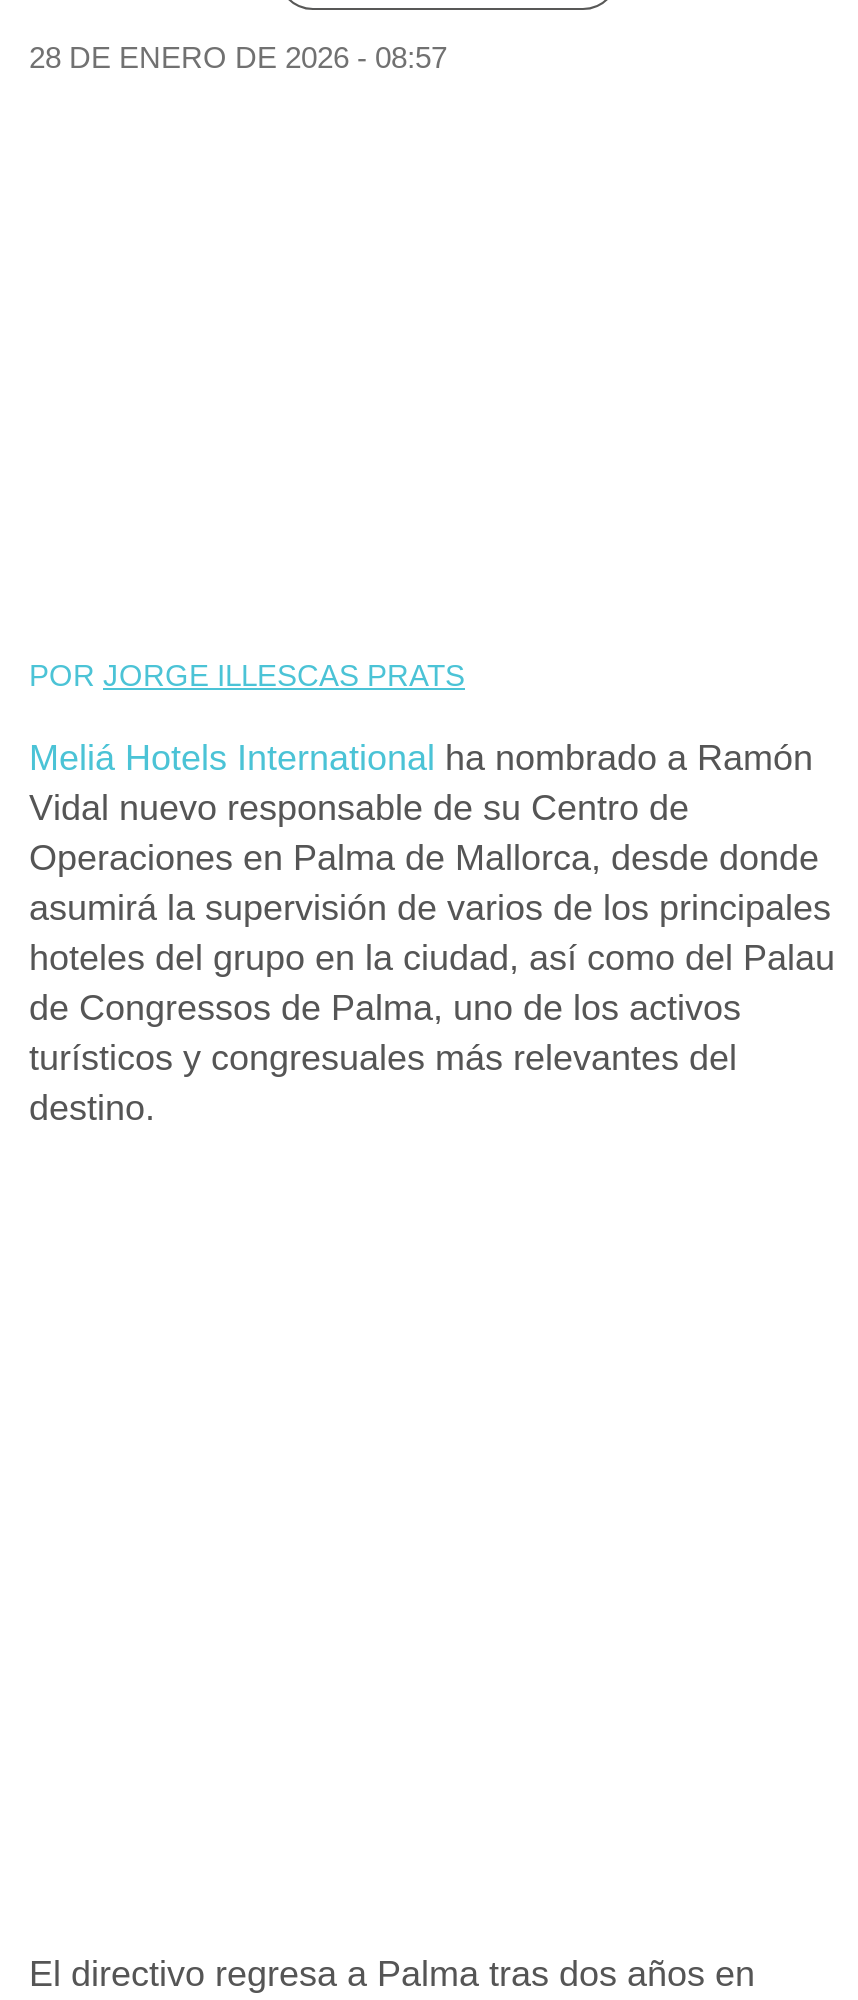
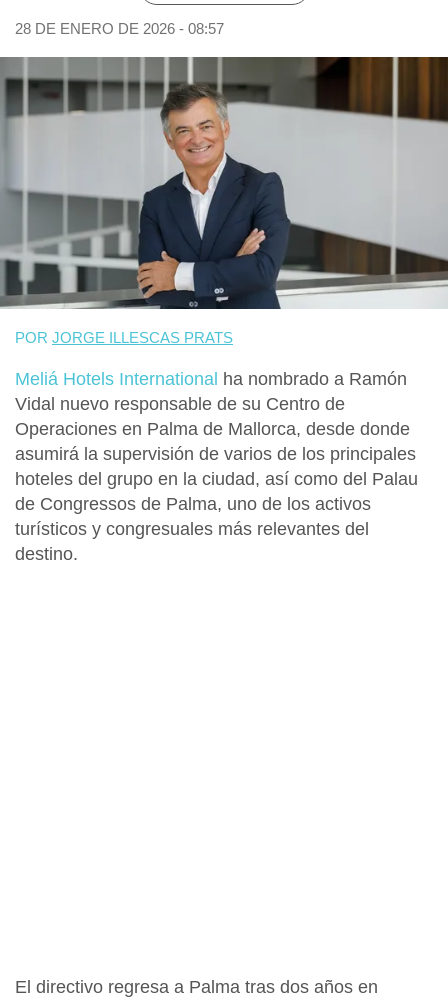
none -> [3,56,445,310] [image]

